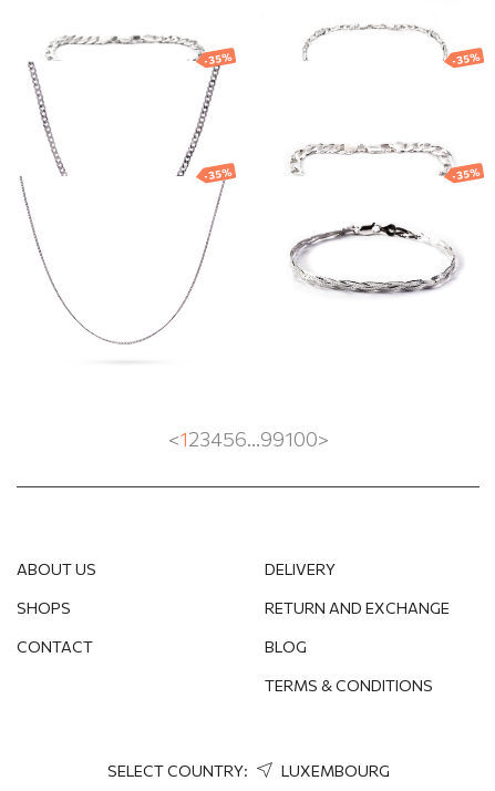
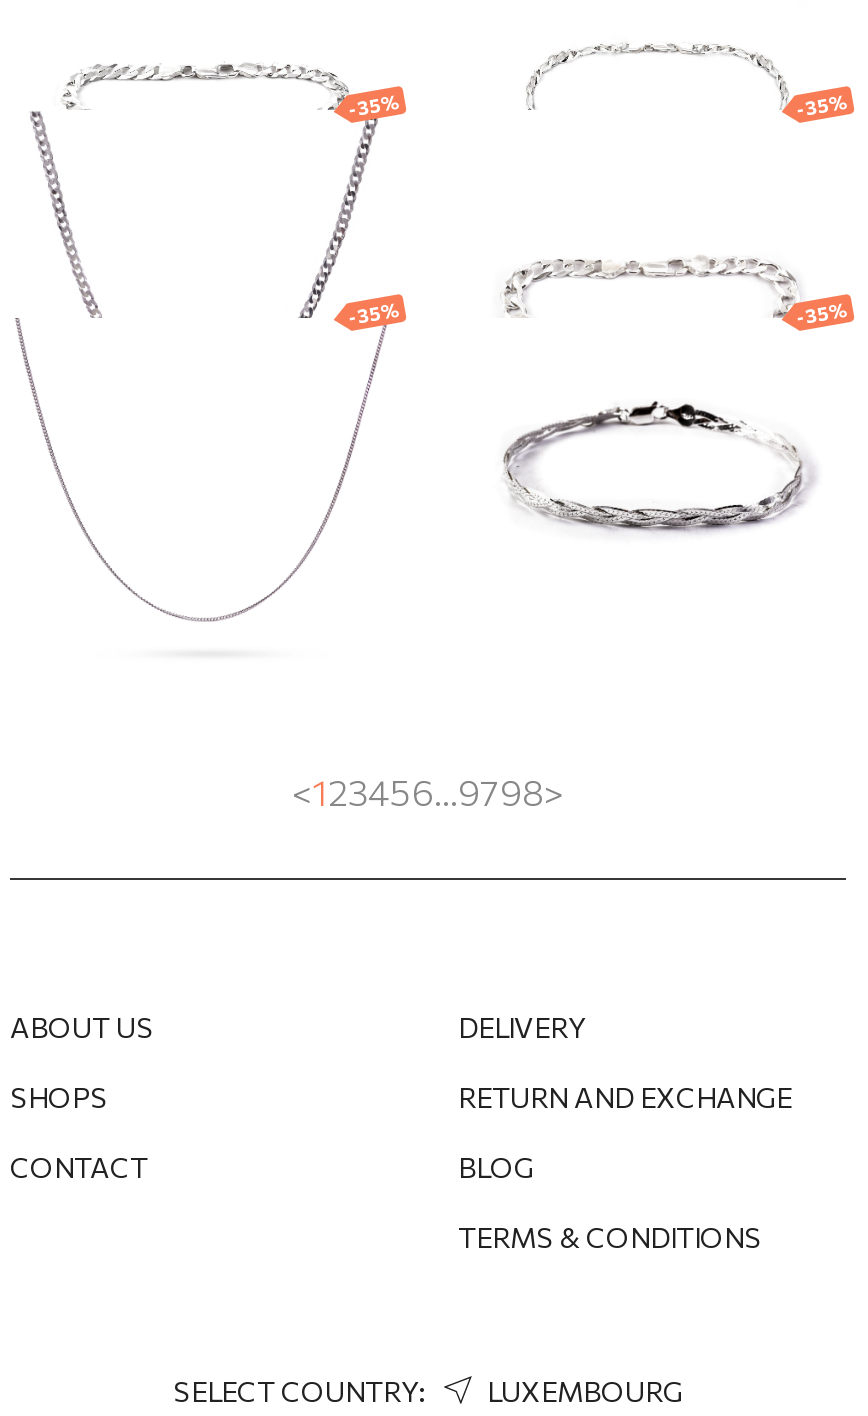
[168,426,328,451] <123456...99100> -> [292,770,564,814] <123456...9798>

